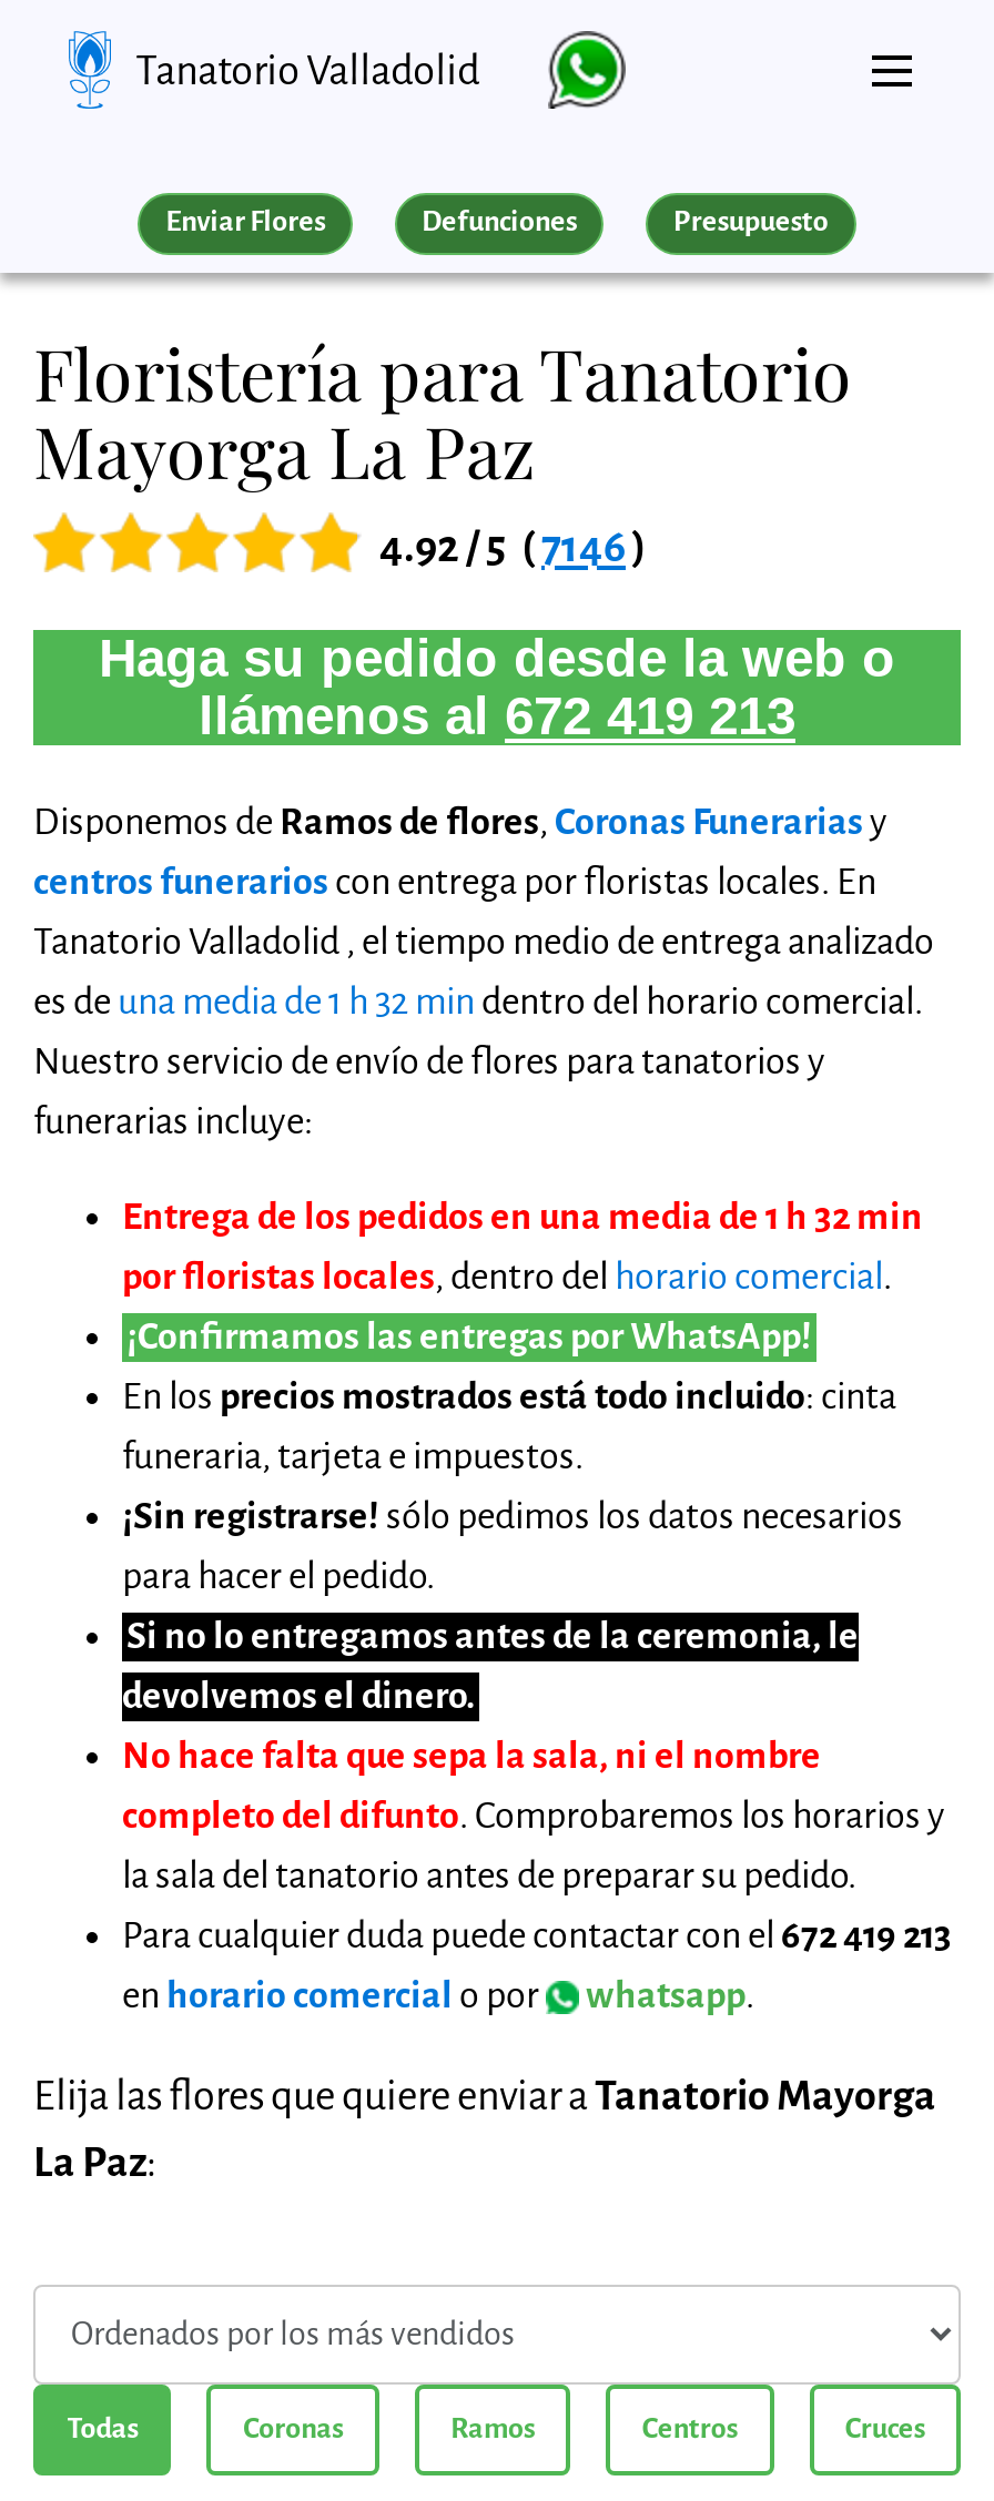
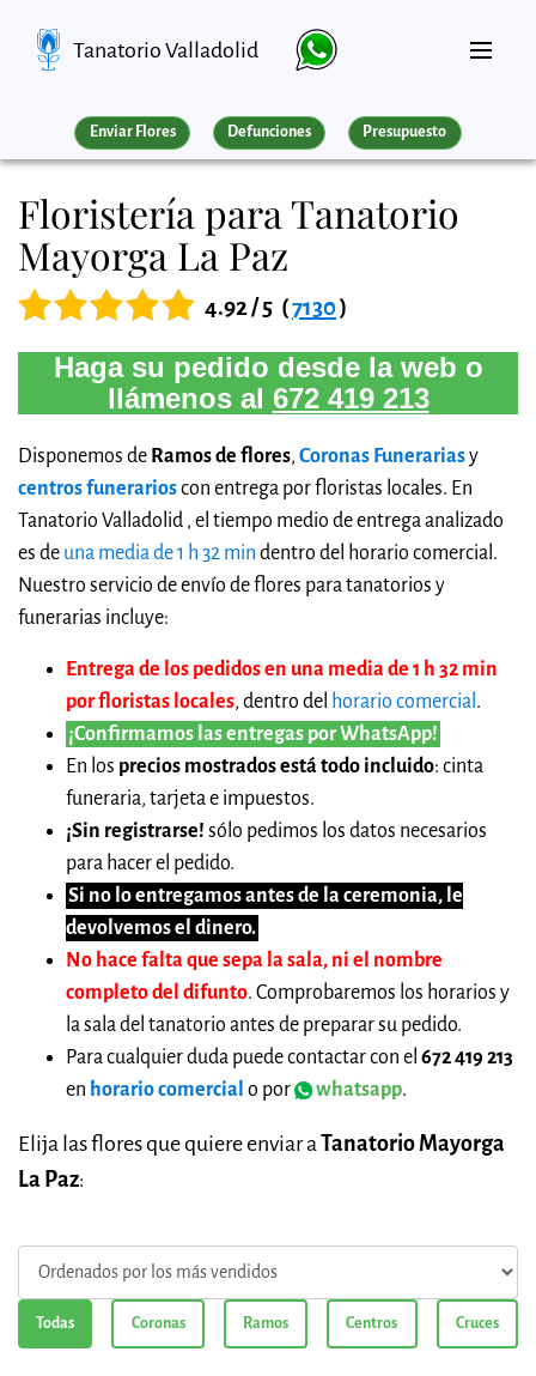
[379,523,646,570] 4.92 / 5 (7146) -> [205,294,347,320] 4.92 / 5 (7130)

